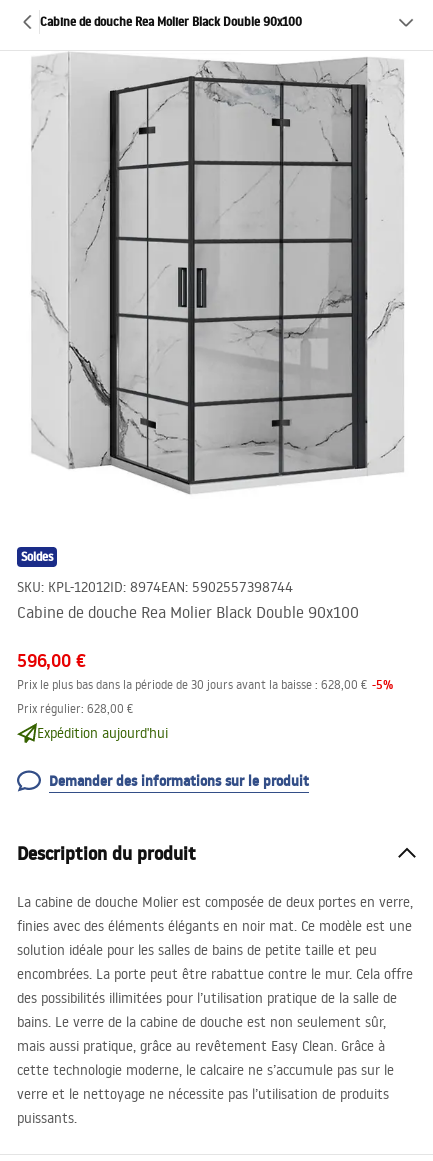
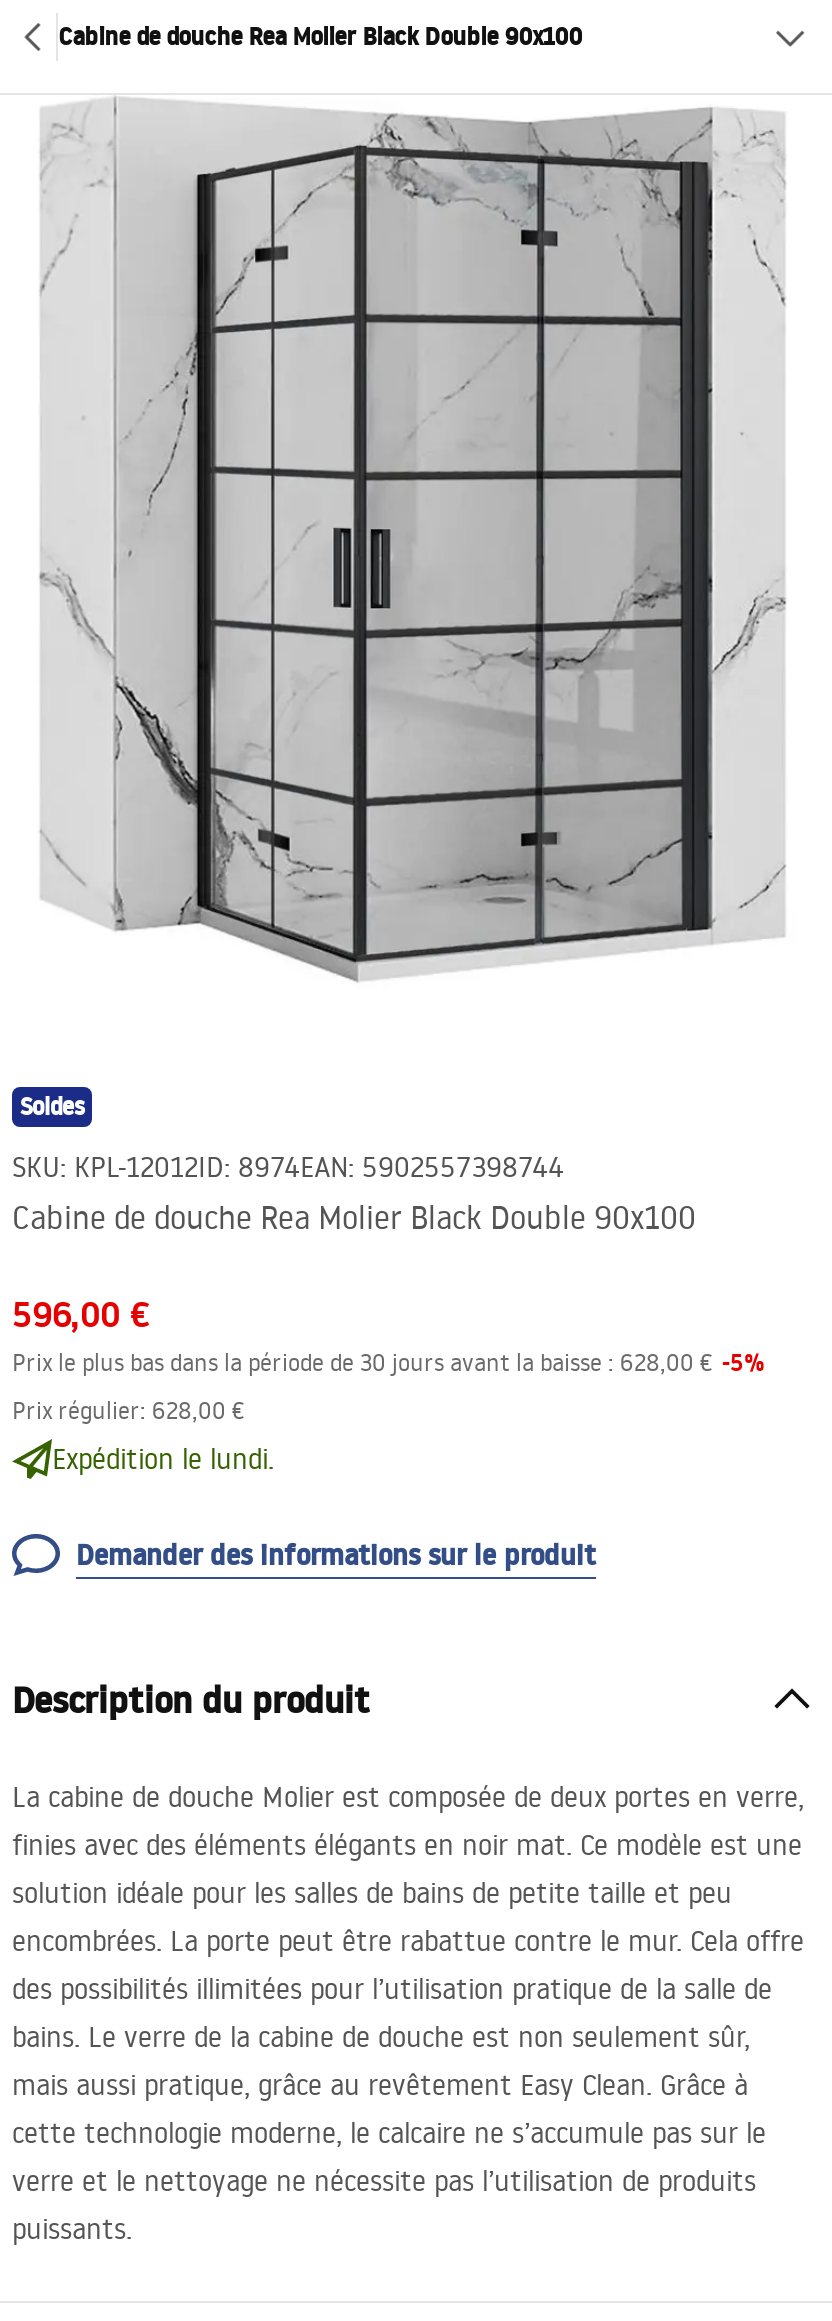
[37,724,168,742] Expédition aujourd'hui -> [52,1441,274,1477] Expédition le lundi.

